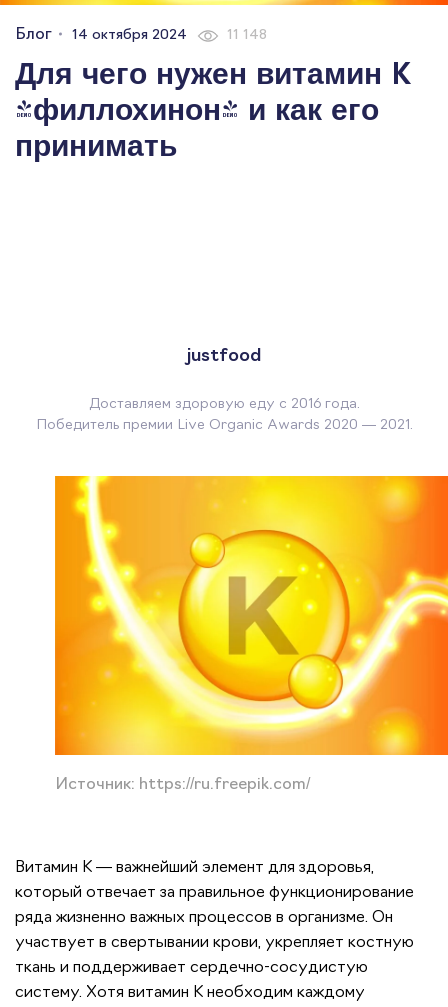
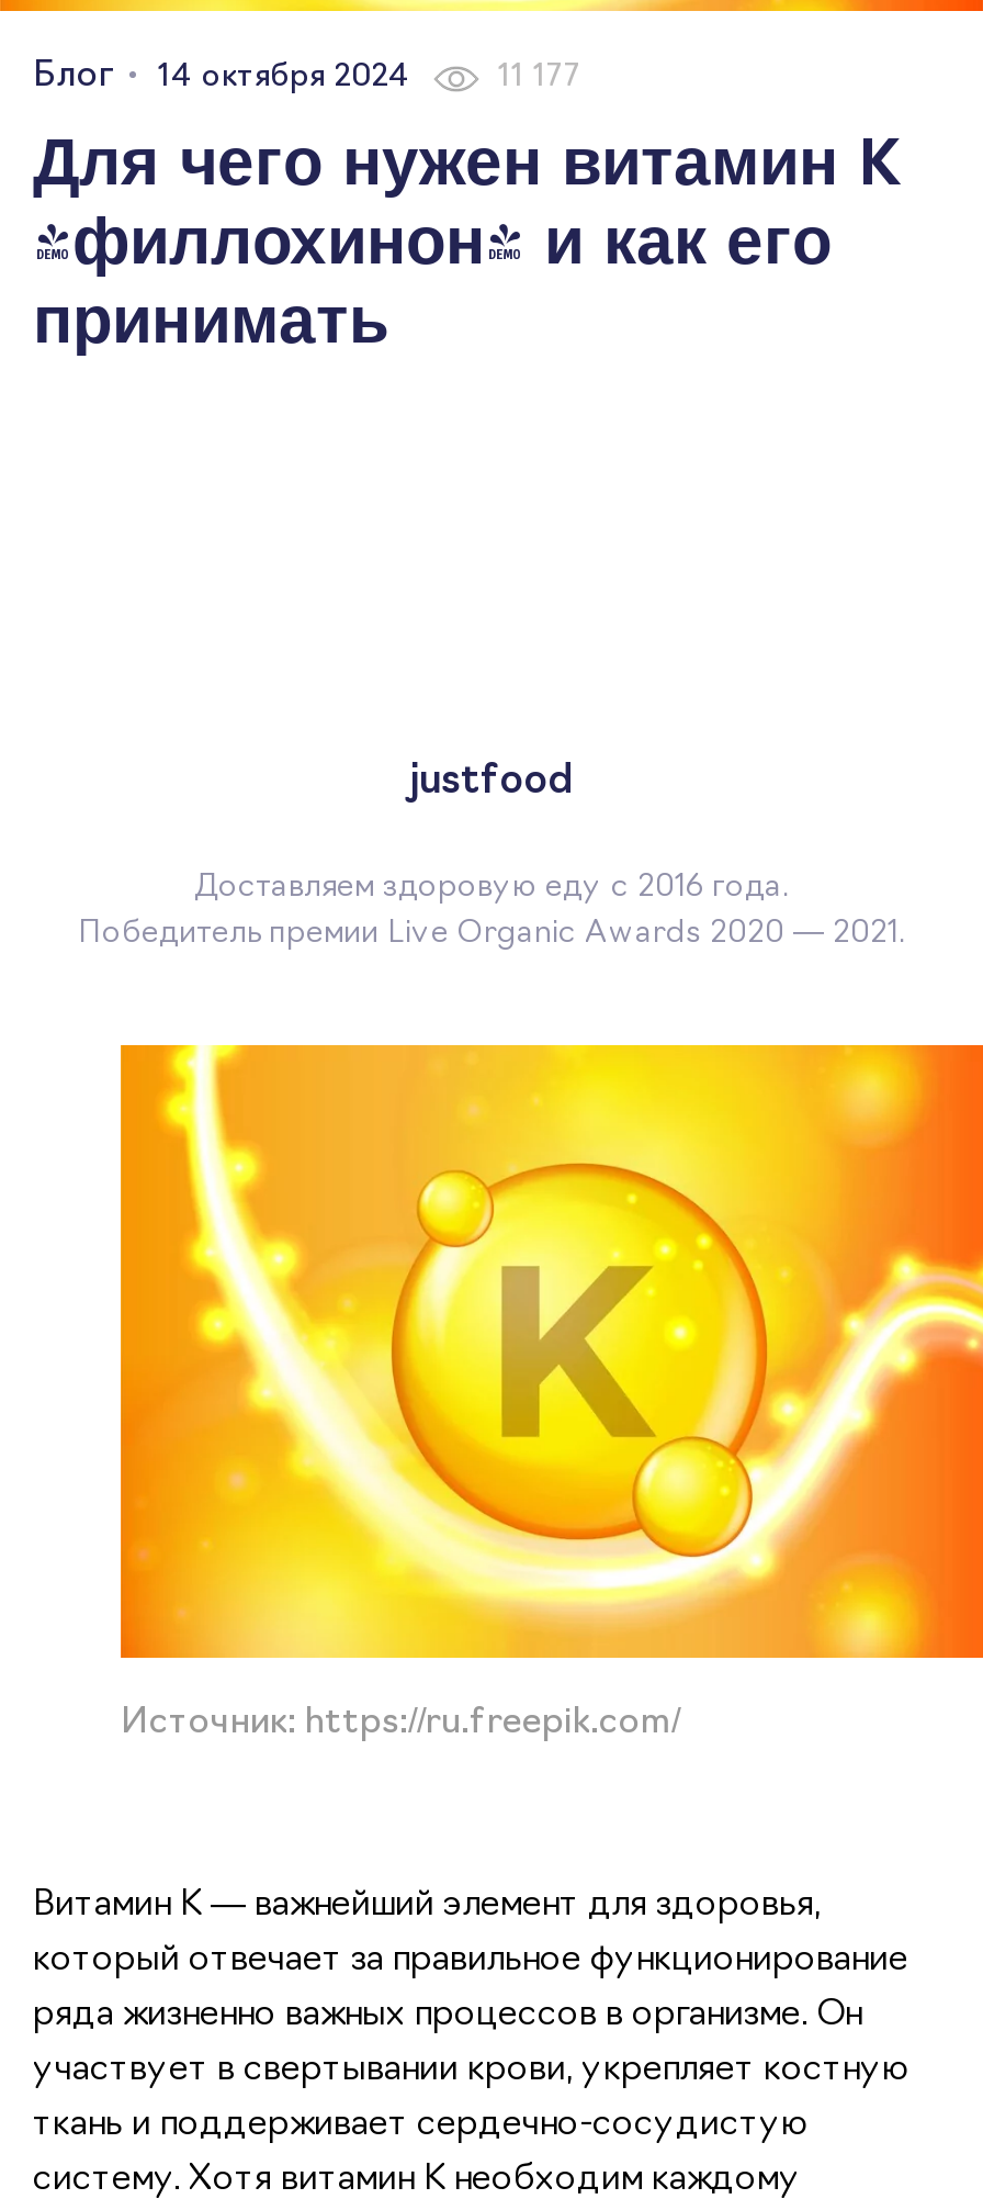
[227,28,267,43] 11 148 -> [498,61,581,94] 11 177

